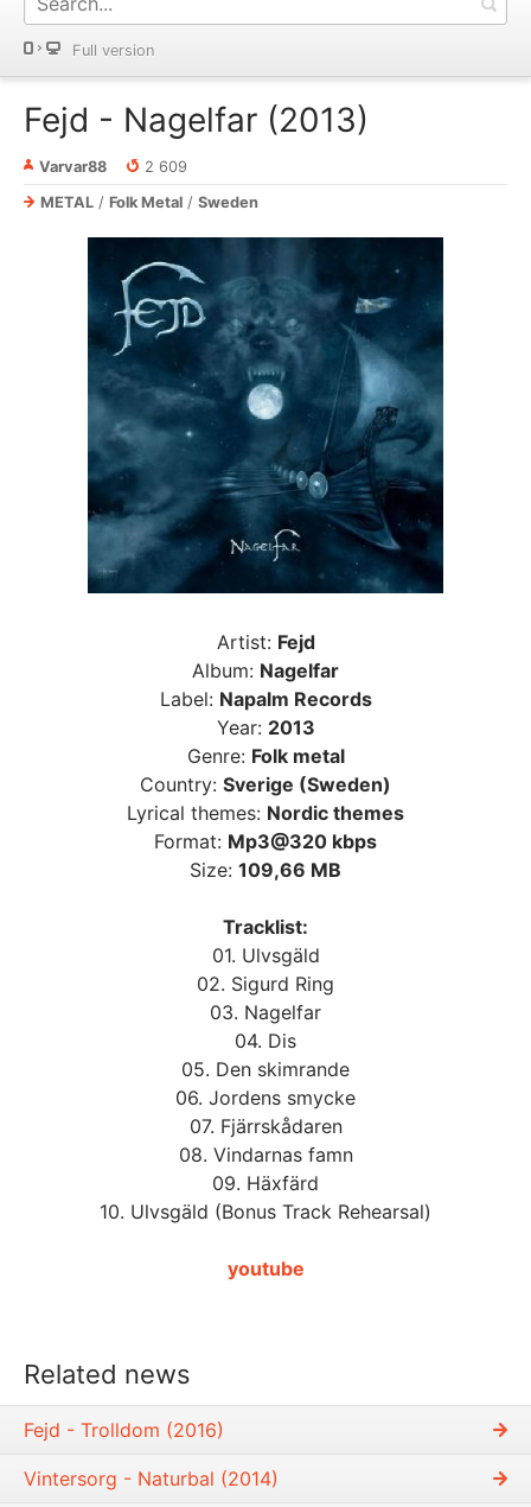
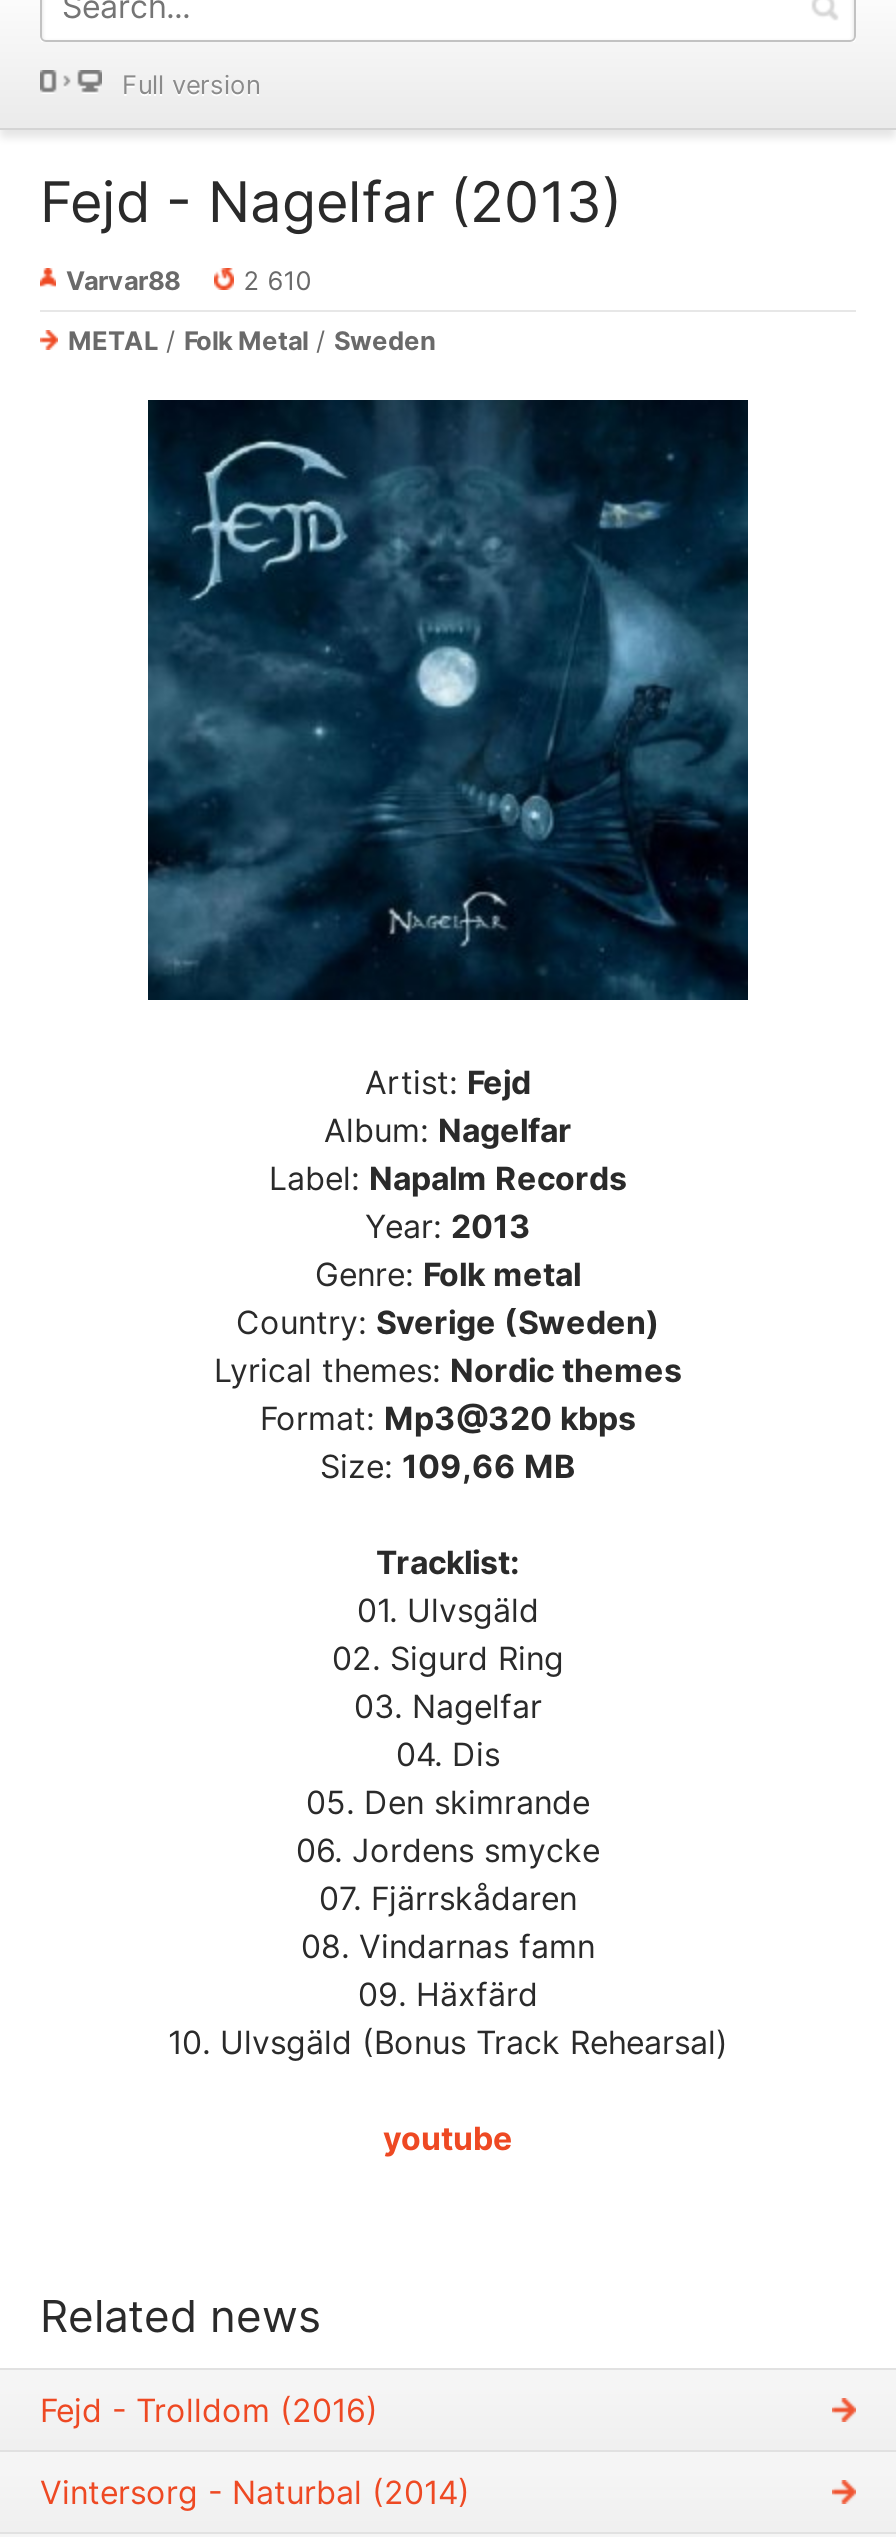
[144,158,187,176] 2 609 -> [244,266,312,296] 2 610

